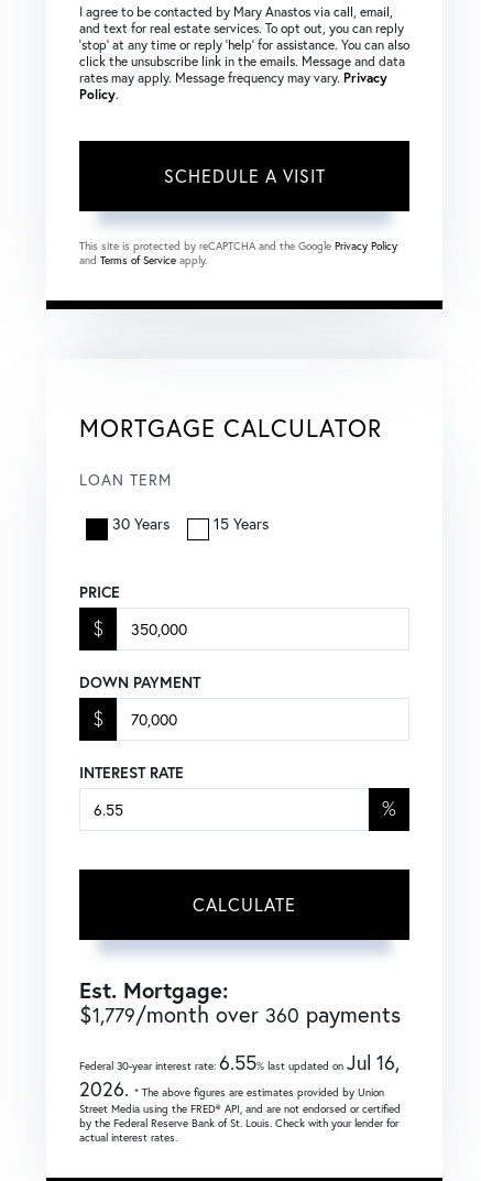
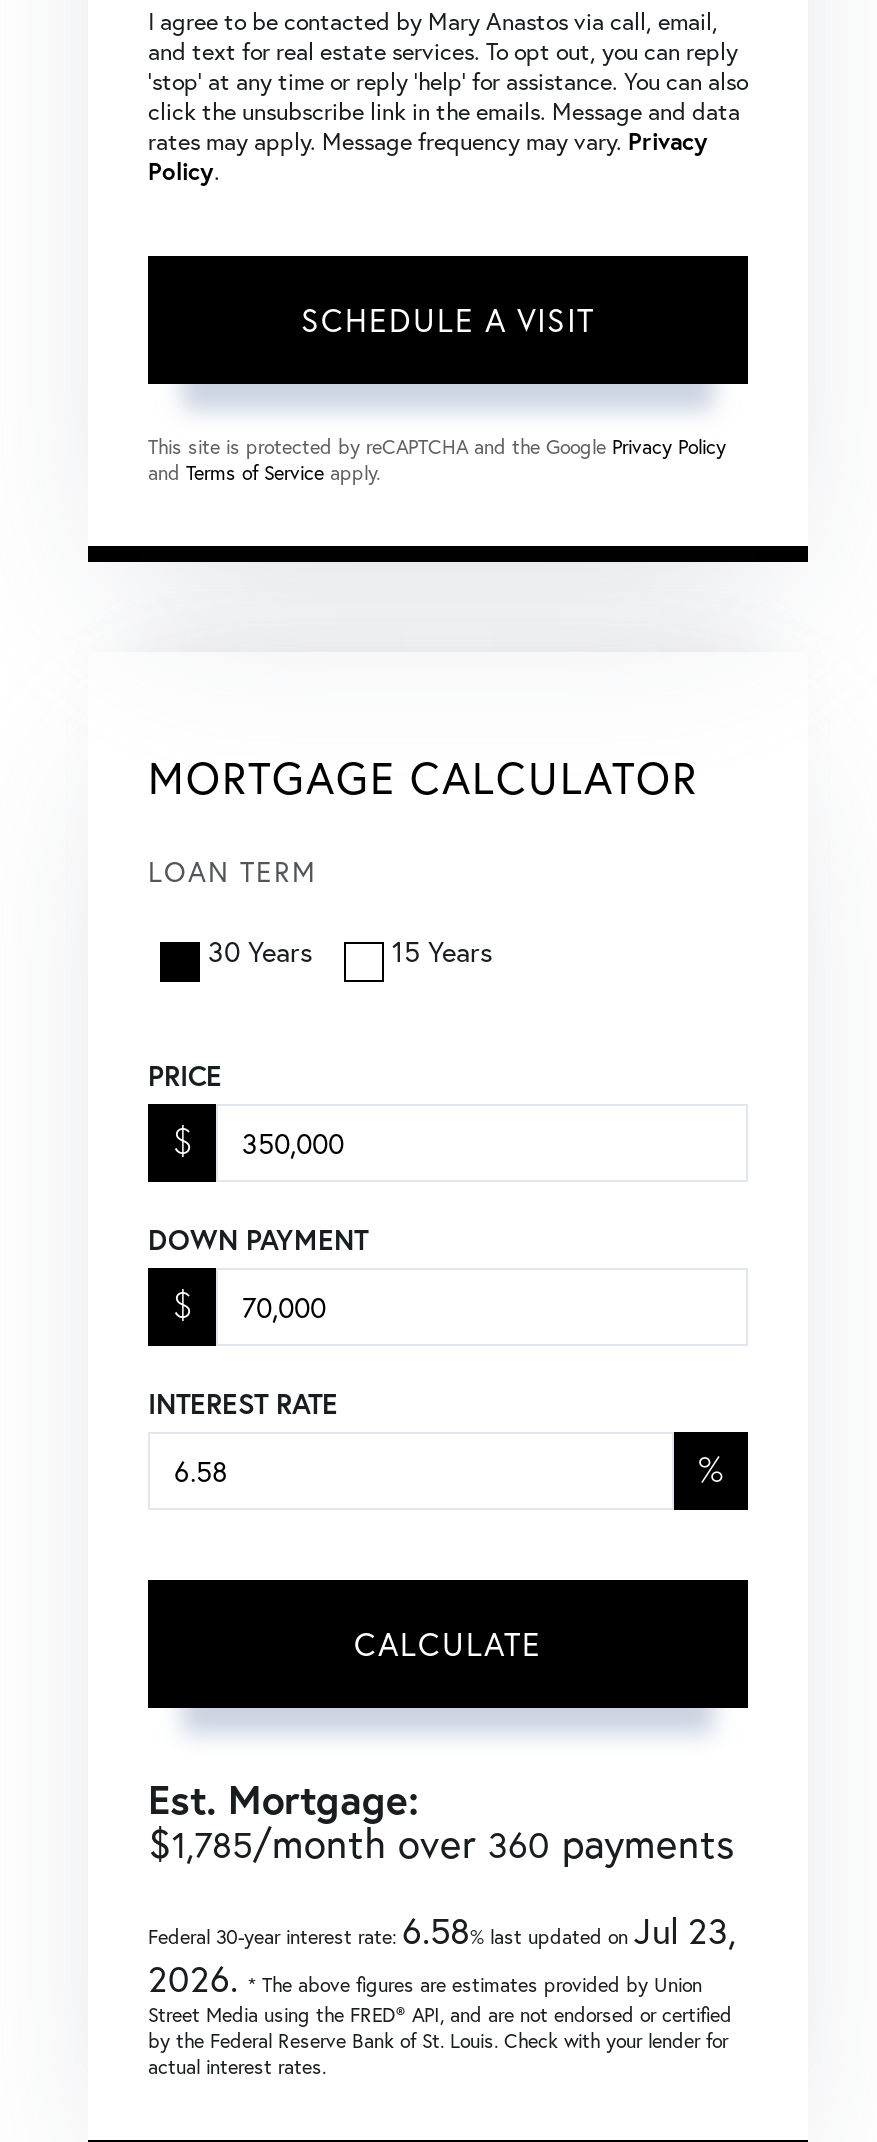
[79,999,401,1029] $1,779/month over 360 payments -> [148,1816,734,1870] $1,785/month over 360 payments
[79,1049,400,1075] Federal 30-year interest rate:6.55% last updated onJul 16, -> [148,1906,736,1954] Federal 30-year interest rate:6.58% last updated onJul 23,

